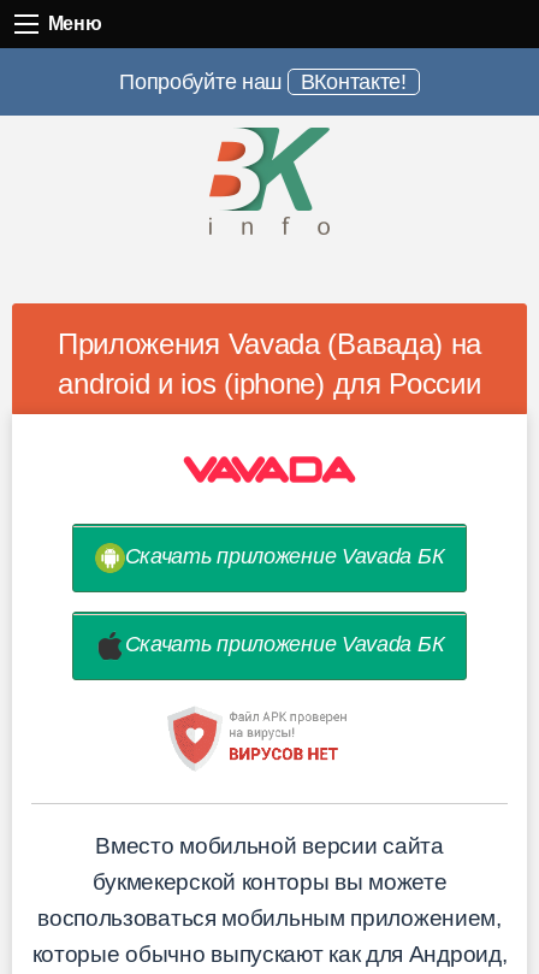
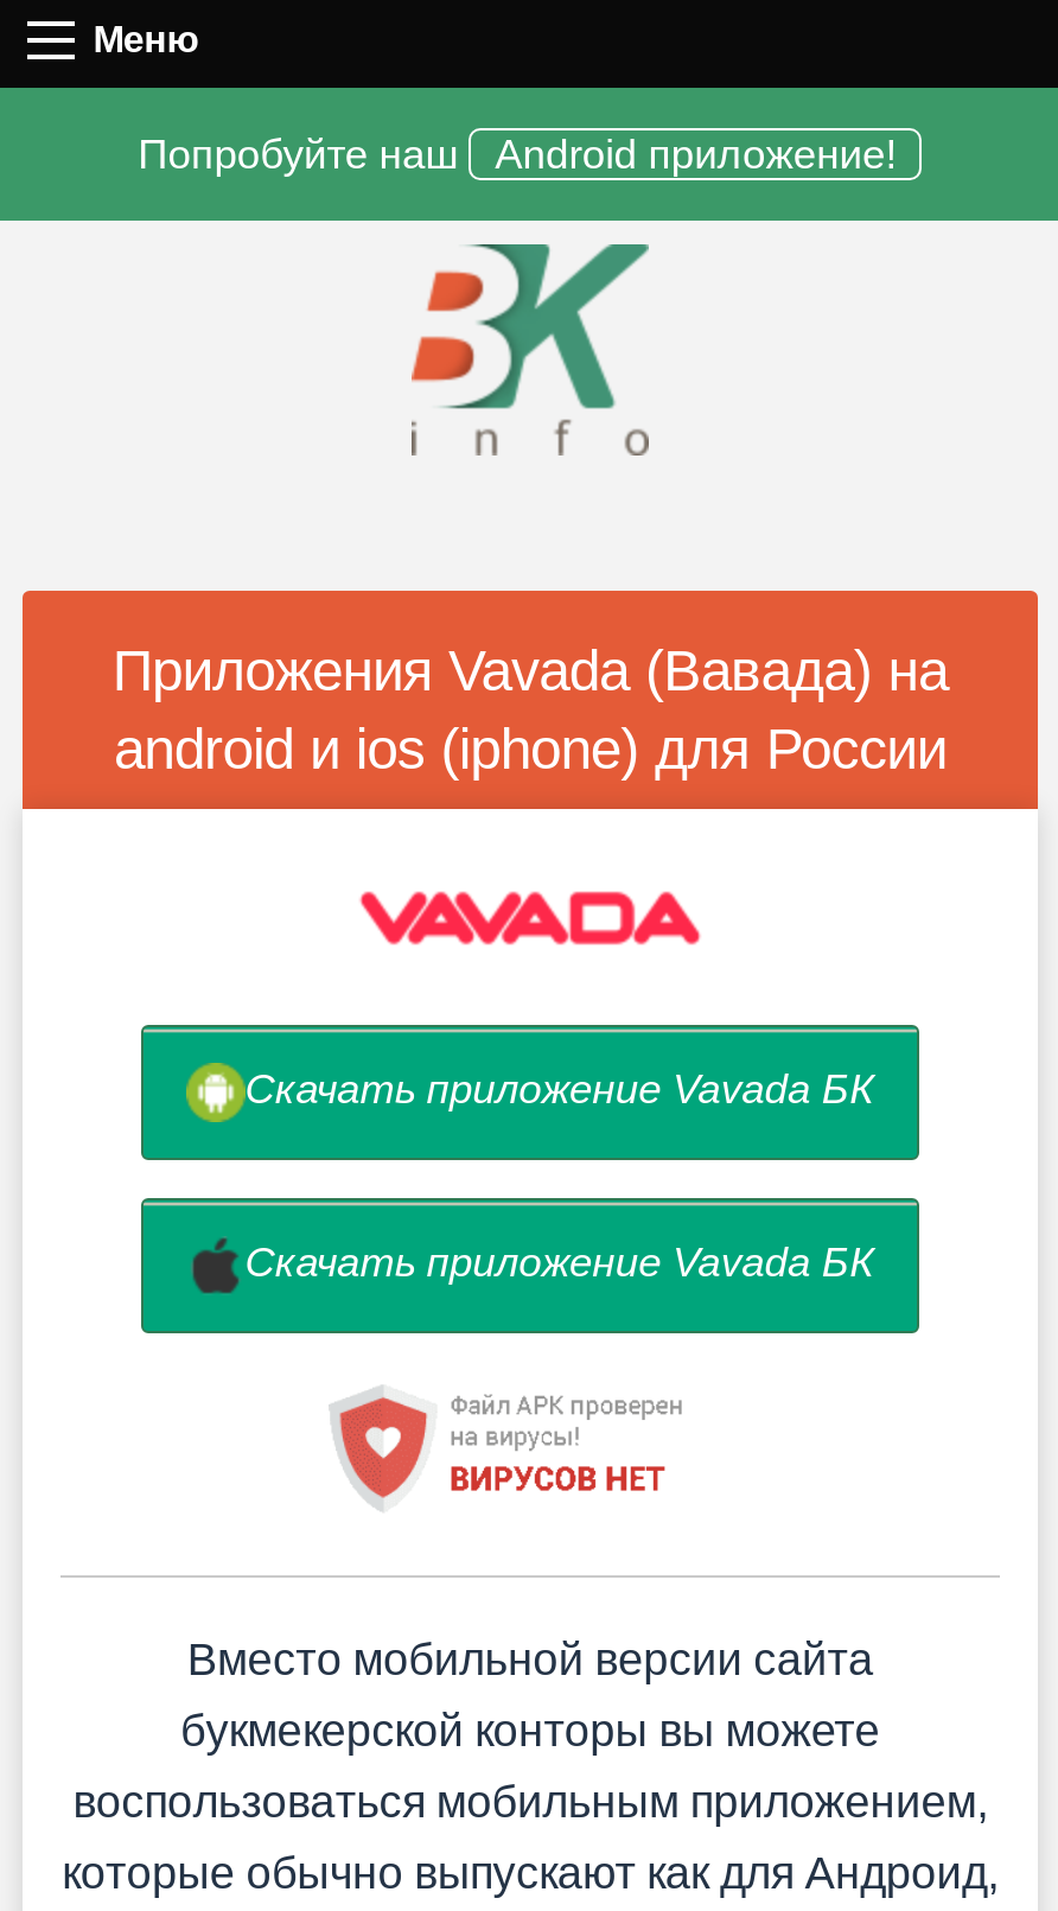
[119,70,406,94] Попробуйте наш ВКонтакте! -> [138,130,896,177] Попробуйте наш Android приложение!

